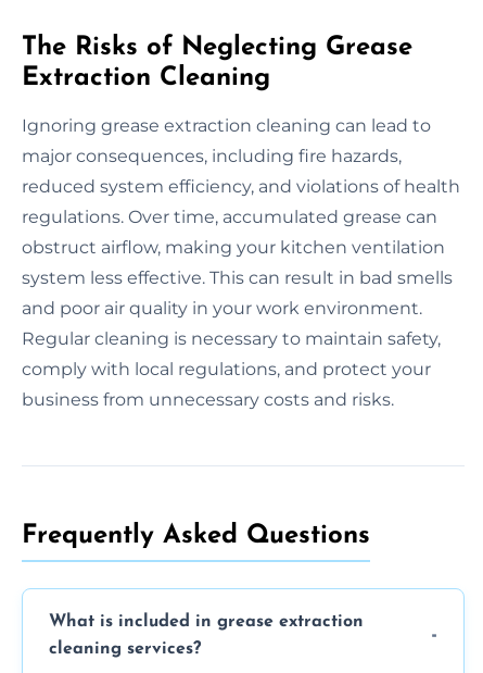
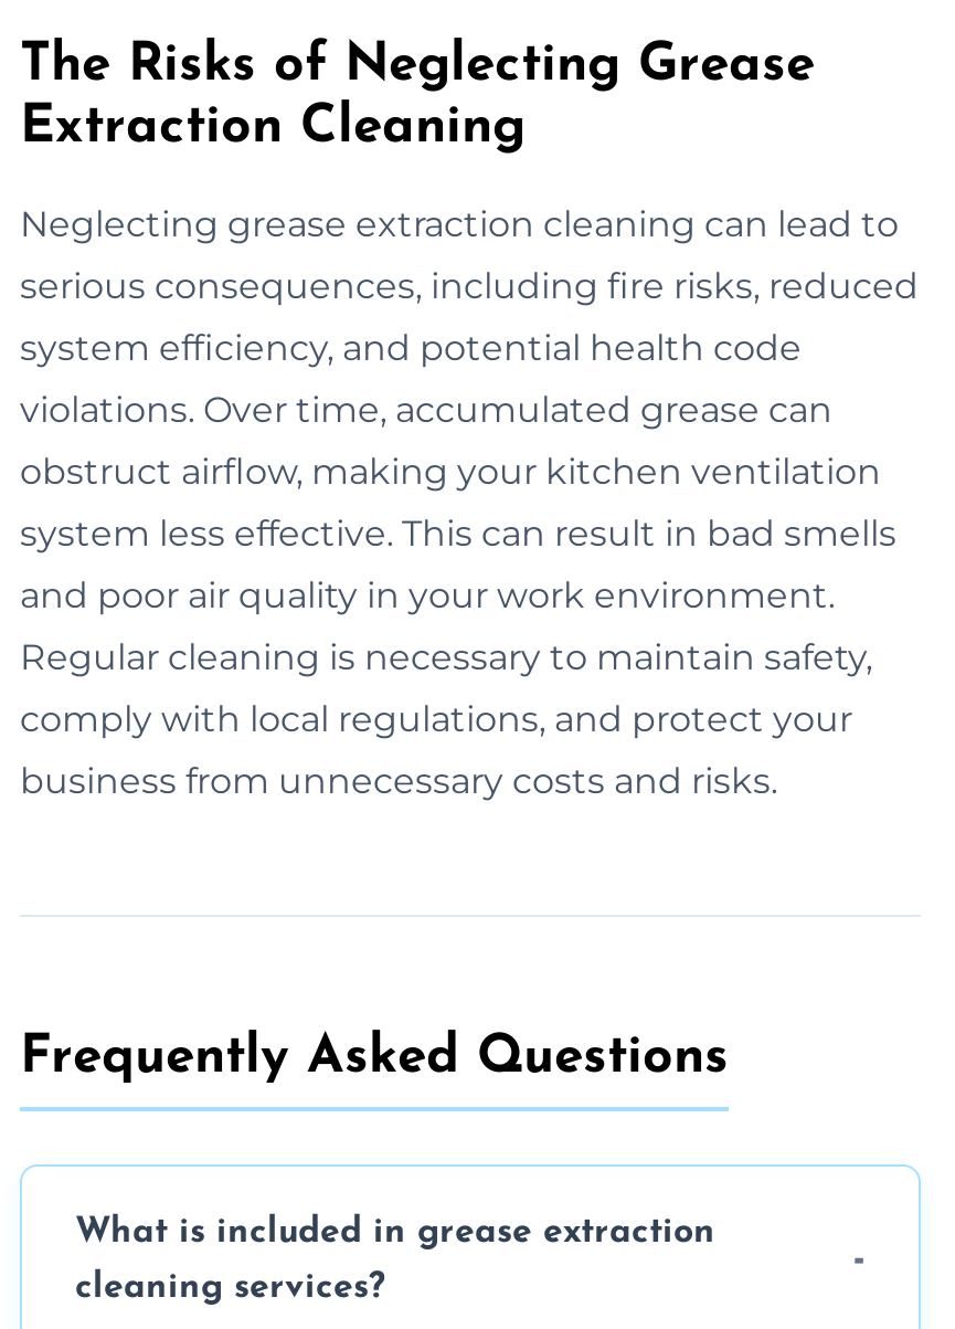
[22,115,431,136] Ignoring grease extraction cleaning can lead to -> [20,203,899,245] Neglecting grease extraction cleaning can lead to
[22,145,402,166] major consequences, including fire hazards, -> [20,264,919,306] serious consequences, including fire risks, reduced
[22,176,460,196] reduced system efficiency, and violations of health -> [20,326,802,368] system efficiency, and potential health code
[22,206,437,227] regulations. Over time, accumulated grease can -> [20,388,832,430] violations. Over time, accumulated grease can

